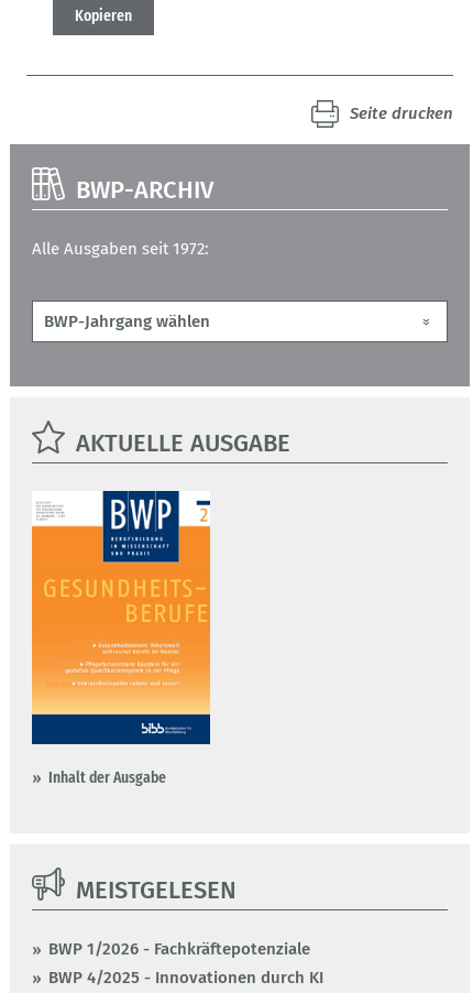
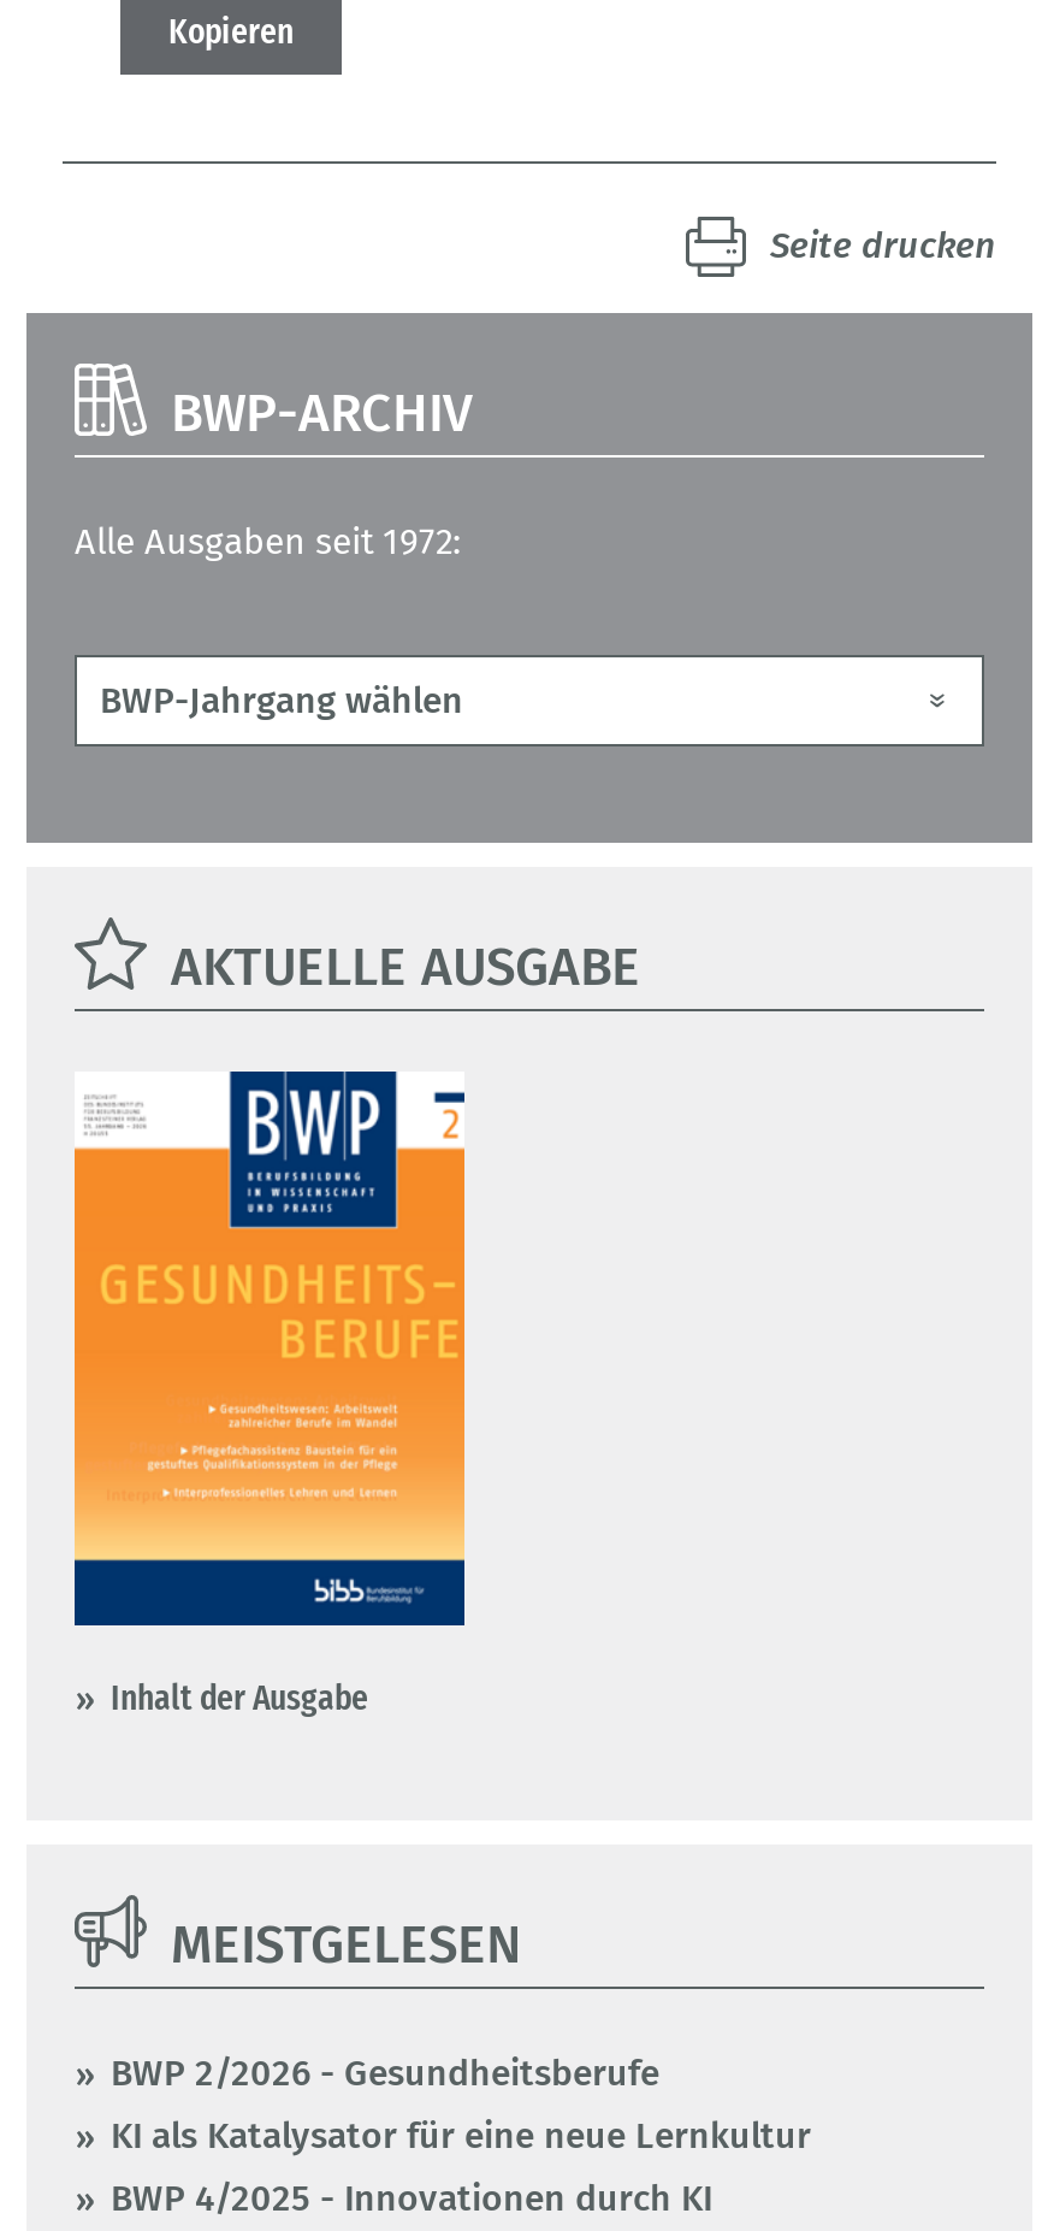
[48,939,310,959] BWP 1/2026 - Fachkräftepotenziale -> [111,2051,811,2157] BWP 2/2026 - Gesundheitsberufe | KI als Katalysator für eine neue Lernkultur

